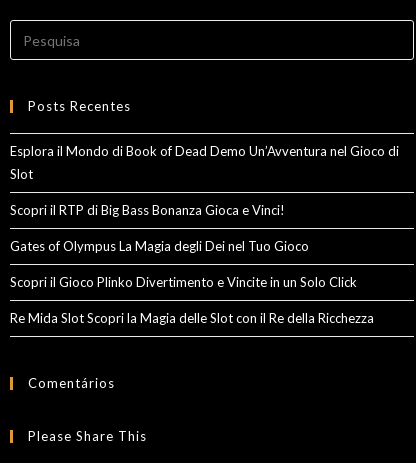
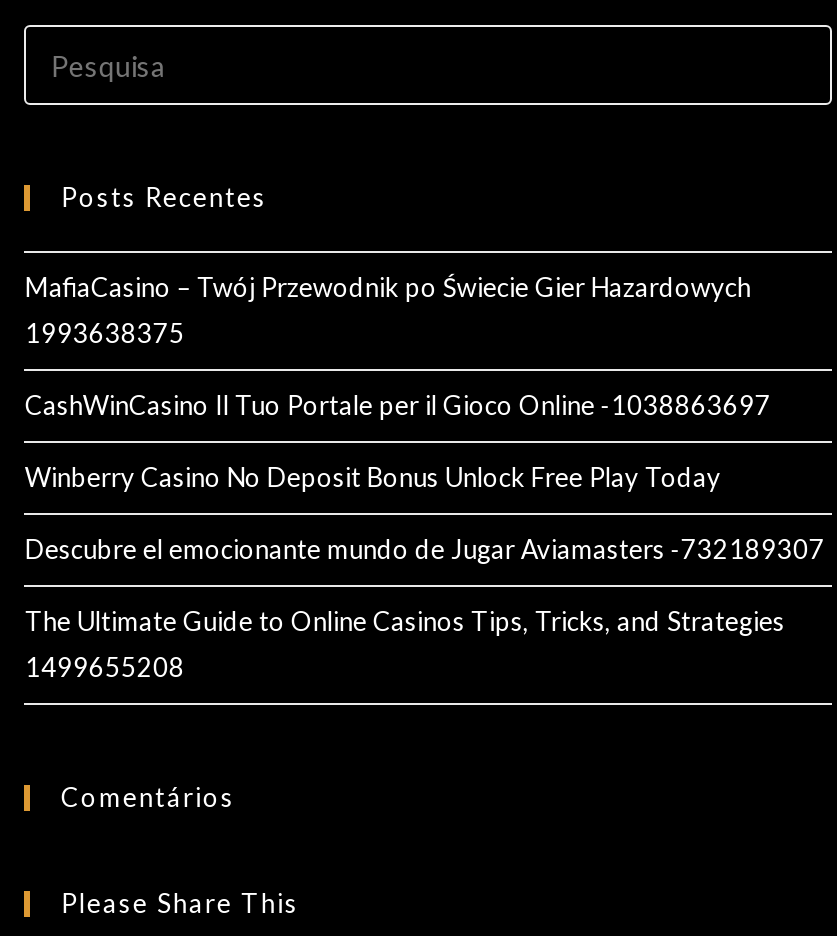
[10,143,399,182] Esplora il Mondo di Book of Dead Demo Un’Avventura nel Gioco di | Slot -> [25,271,751,349] MafiaCasino – Twój Przewodnik po Świecie Gier Hazardowych | 1993638375
[10,202,285,218] Scopri il RTP di Big Bass Bonanza Gioca e Vinci! -> [25,389,771,421] CashWinCasino Il Tuo Portale per il Gioco Online -1038863697
[10,238,309,254] Gates of Olympus La Magia degli Dei nel Tuo Gioco -> [25,461,721,493] Winberry Casino No Deposit Bonus Unlock Free Play Today
[10,274,357,290] Scopri il Gioco Plinko Divertimento e Vincite in un Solo Click -> [25,533,825,565] Descubre el emocionante mundo de Jugar Aviamasters -732189307
[10,310,374,326] Re Mida Slot Scopri la Magia delle Slot con il Re della Ricchezza -> [25,605,785,683] The Ultimate Guide to Online Casinos Tips, Tricks, and Strategies | 1499655208

